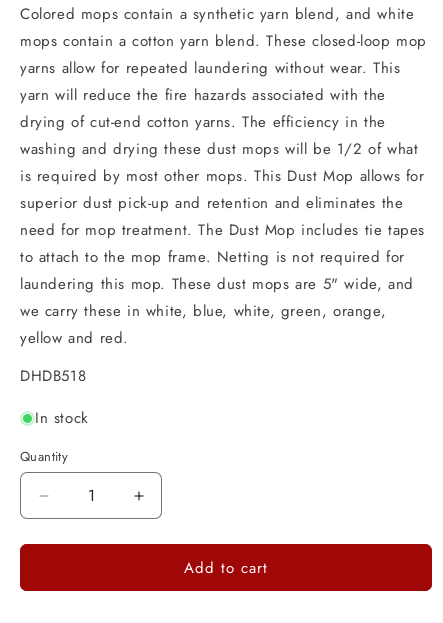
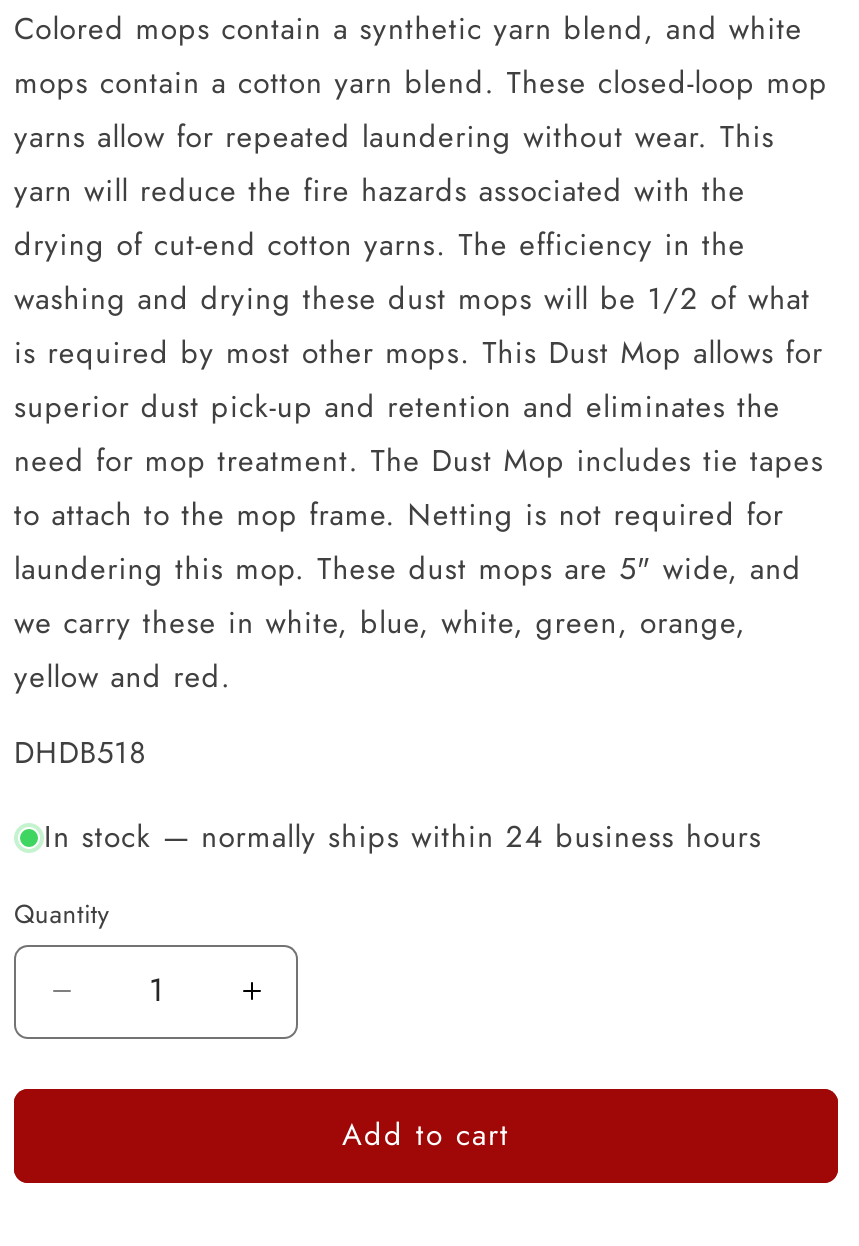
[35,407,89,429] In stock -> [44,814,762,858] In stock — normally ships within 24 business hours

